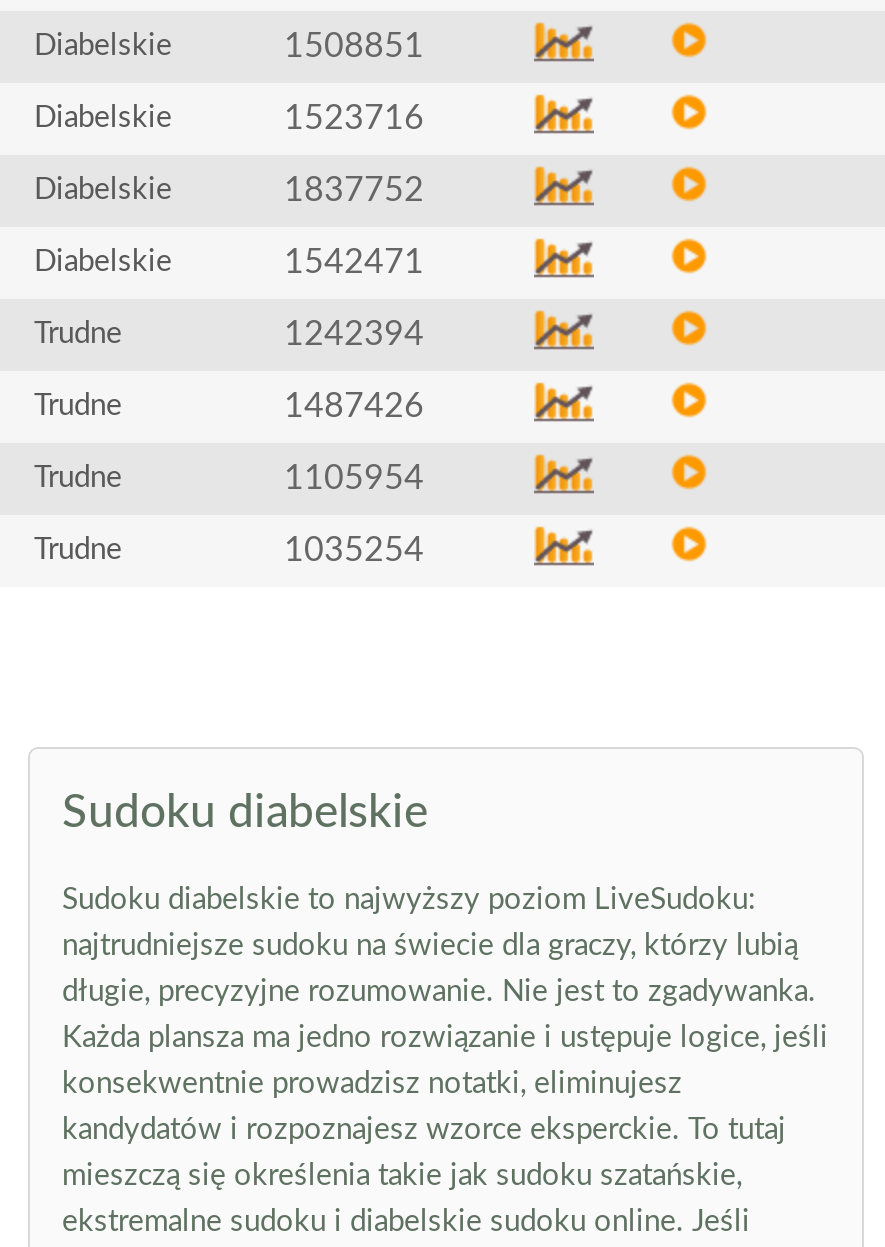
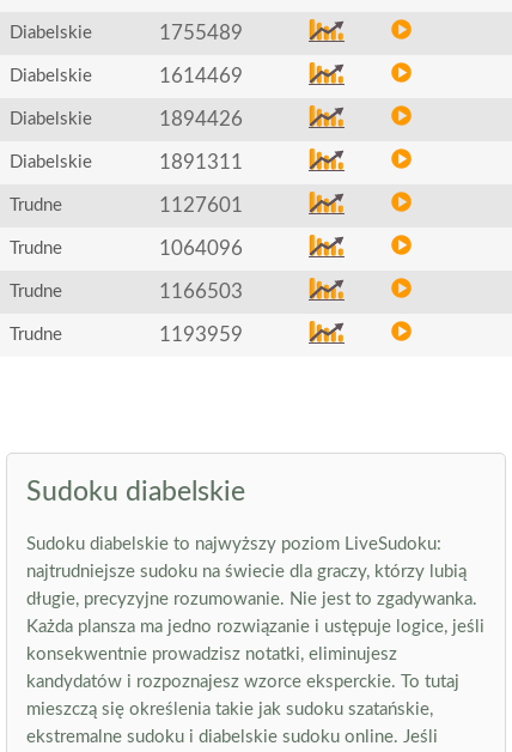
[284,29,424,63] 1508851 -> [159,23,243,43] 1755489
[284,101,424,135] 1523716 -> [159,66,243,86] 1614469
[284,173,424,207] 1837752 -> [159,109,243,129] 1894426
[284,245,424,279] 1542471 -> [159,152,243,172] 1891311
[284,317,424,351] 1242394 -> [159,195,243,216] 1127601
[284,389,424,423] 1487426 -> [159,238,243,259] 1064096
[284,461,424,495] 1105954 -> [159,281,243,302] 1166503
[284,533,424,567] 1035254 -> [159,325,243,345] 1193959

